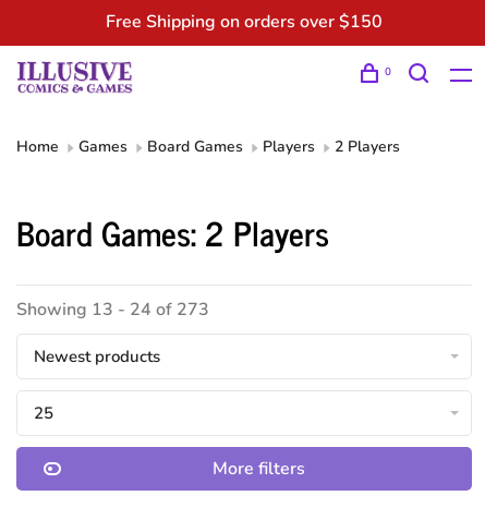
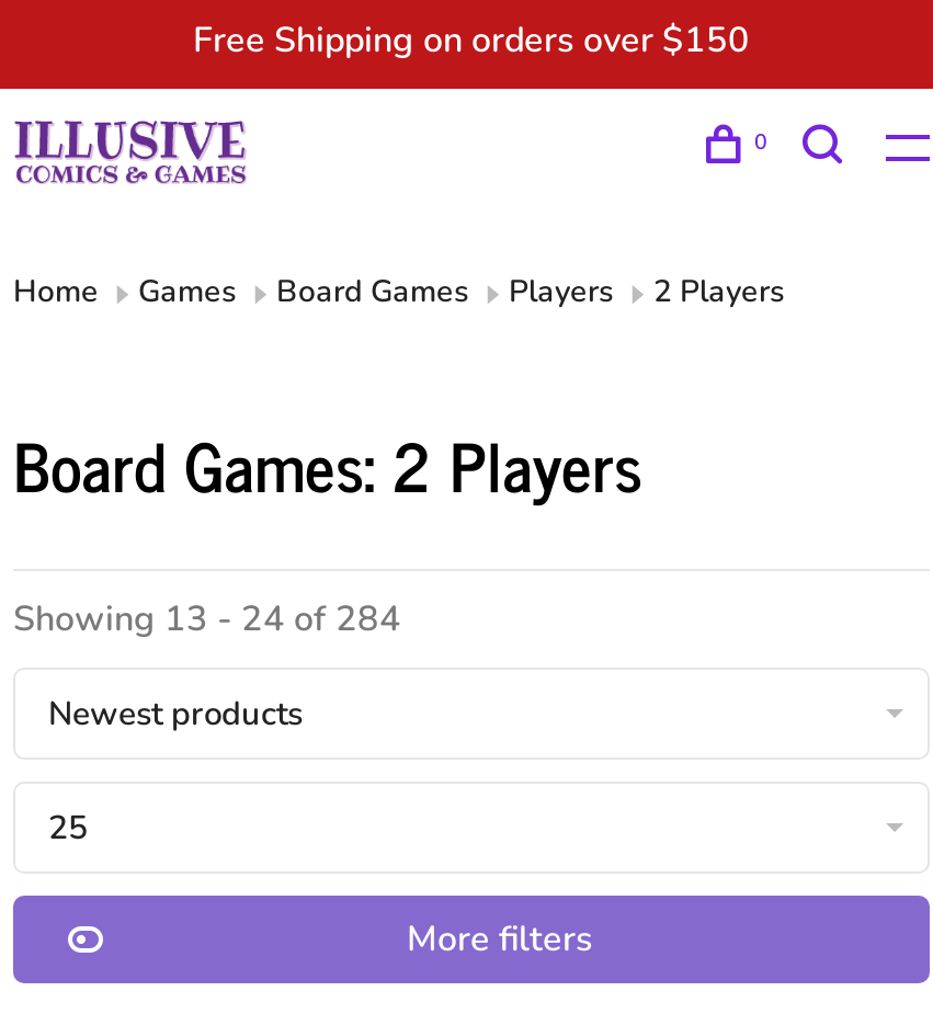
[16,298,209,322] Showing 13 - 24 of 273 -> [13,595,401,643] Showing 13 - 24 of 284

